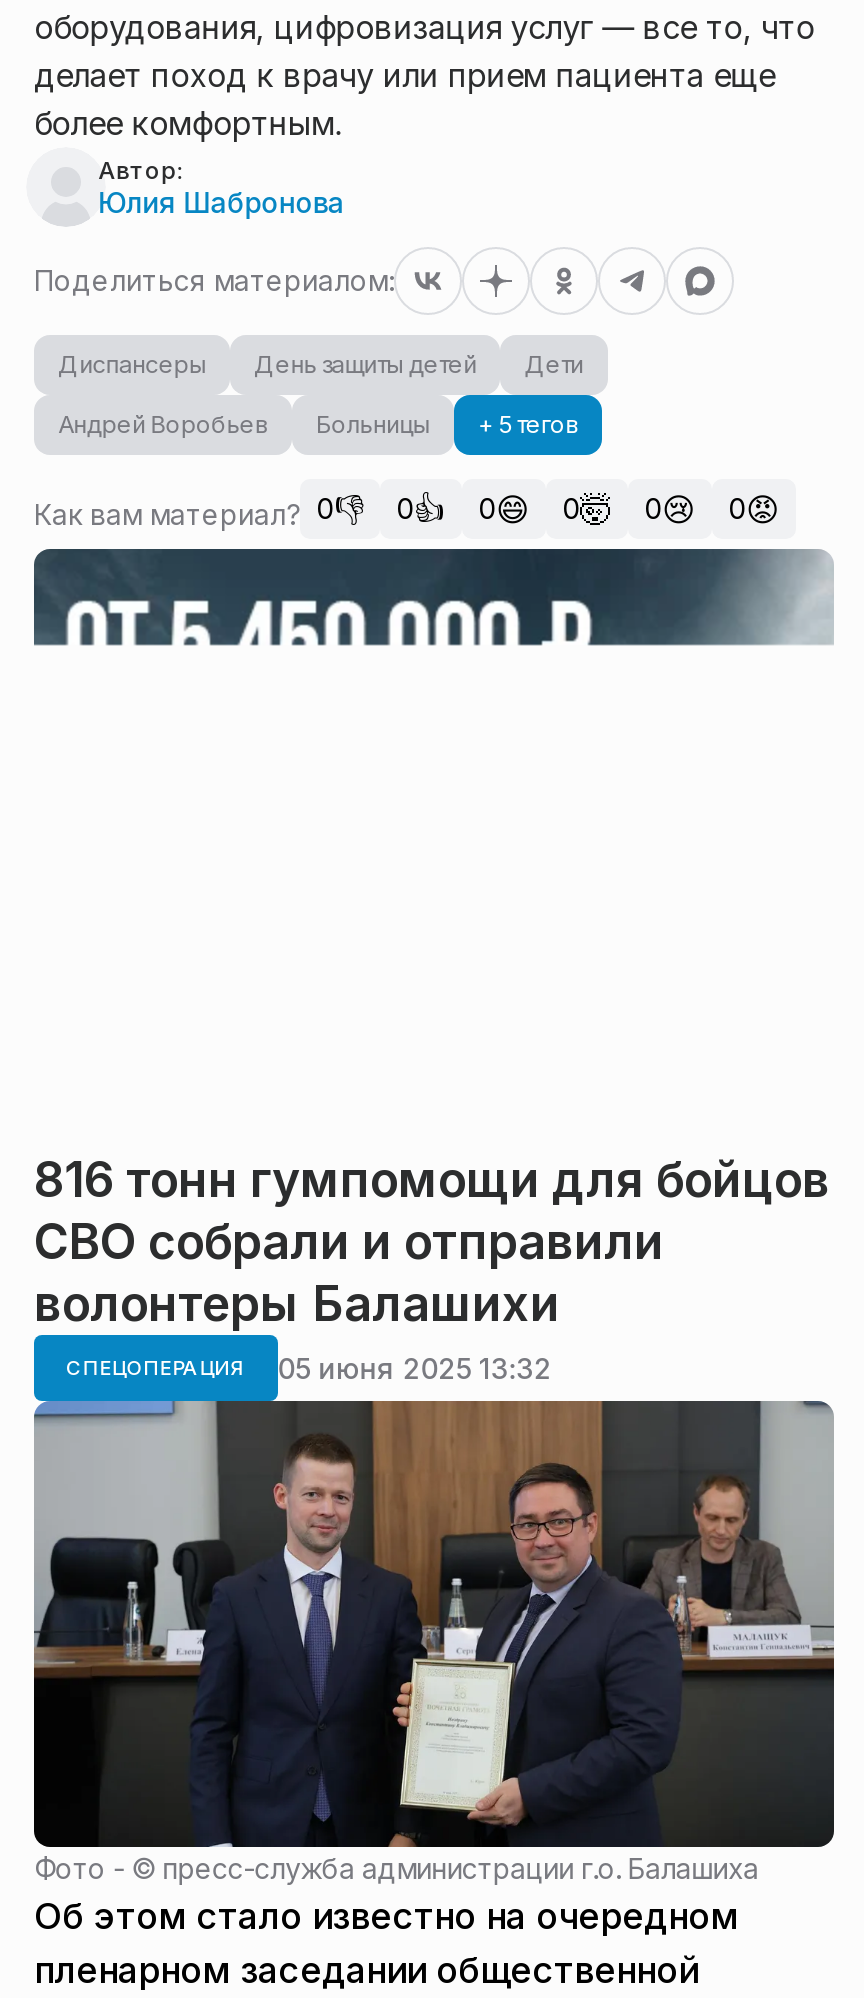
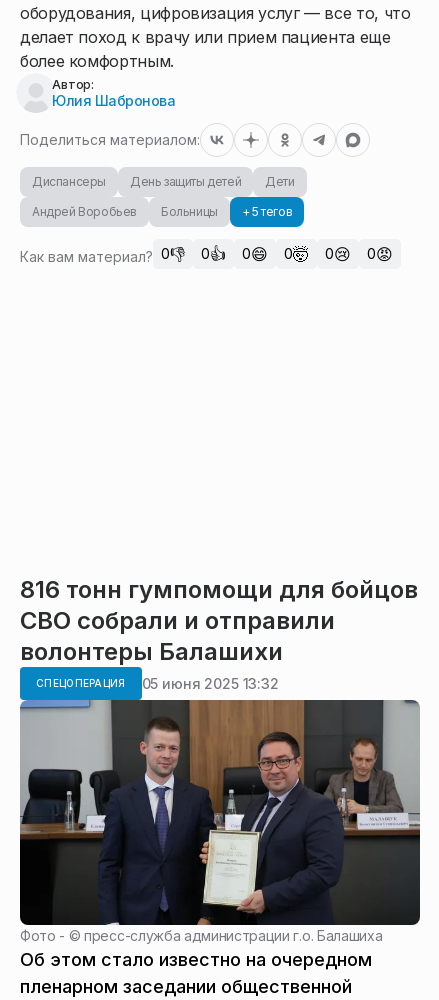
[32,546,834,648] [image] -> none

